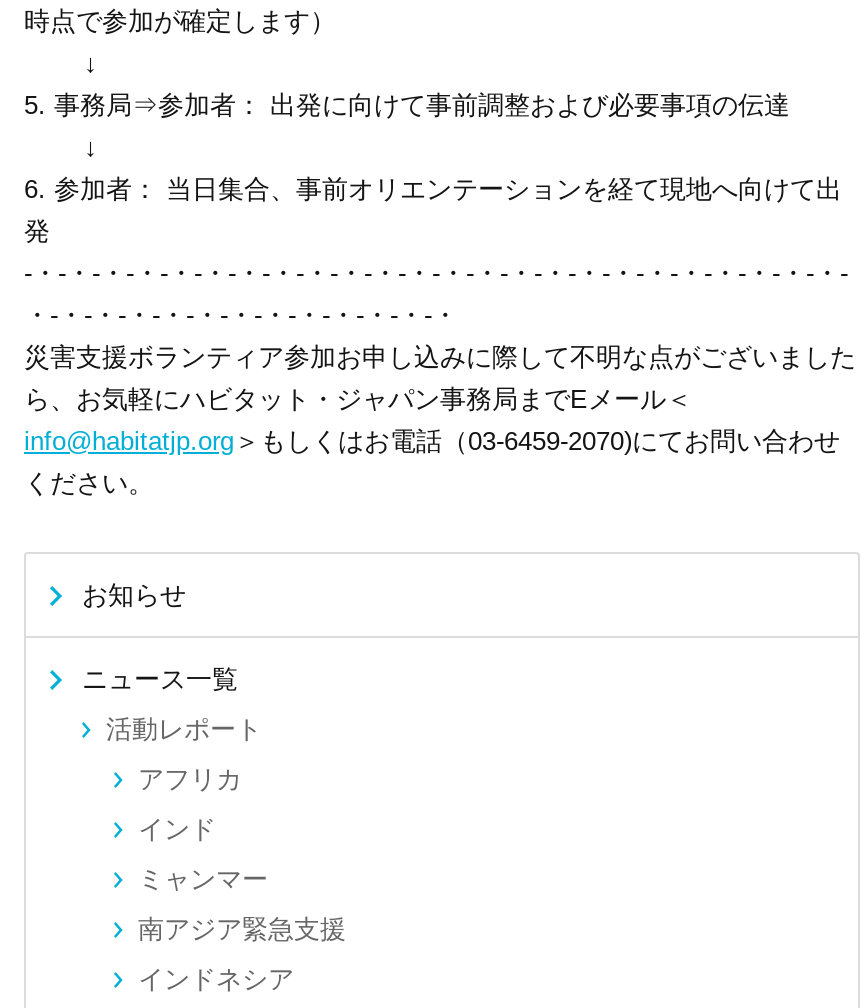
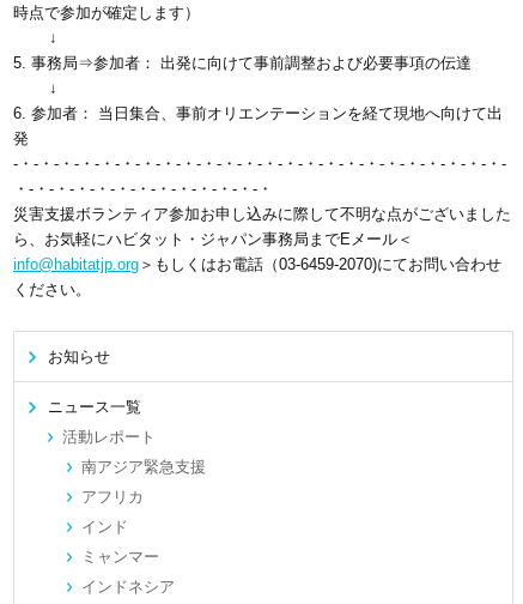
moved [138,764,268,894] -> [81,488,159,566]: アフリカ | インド | ミャンマー
moved [138,914,346,944] -> [81,458,206,476]: 南アジア緊急支援

